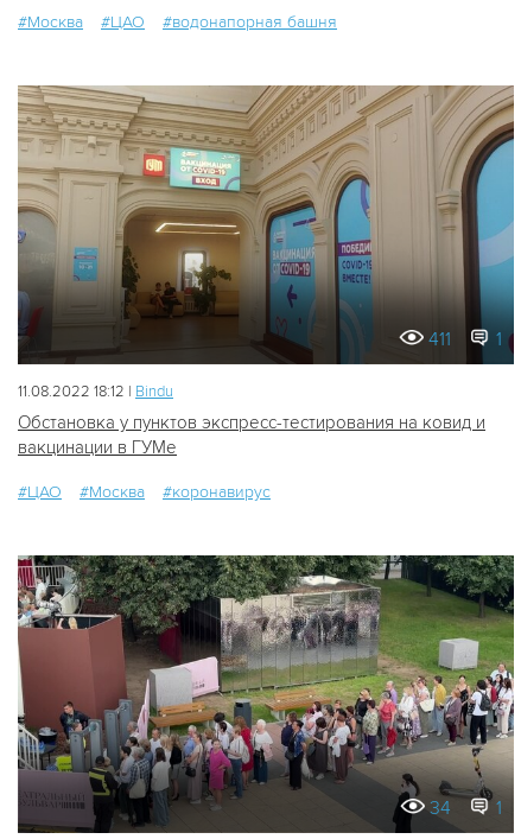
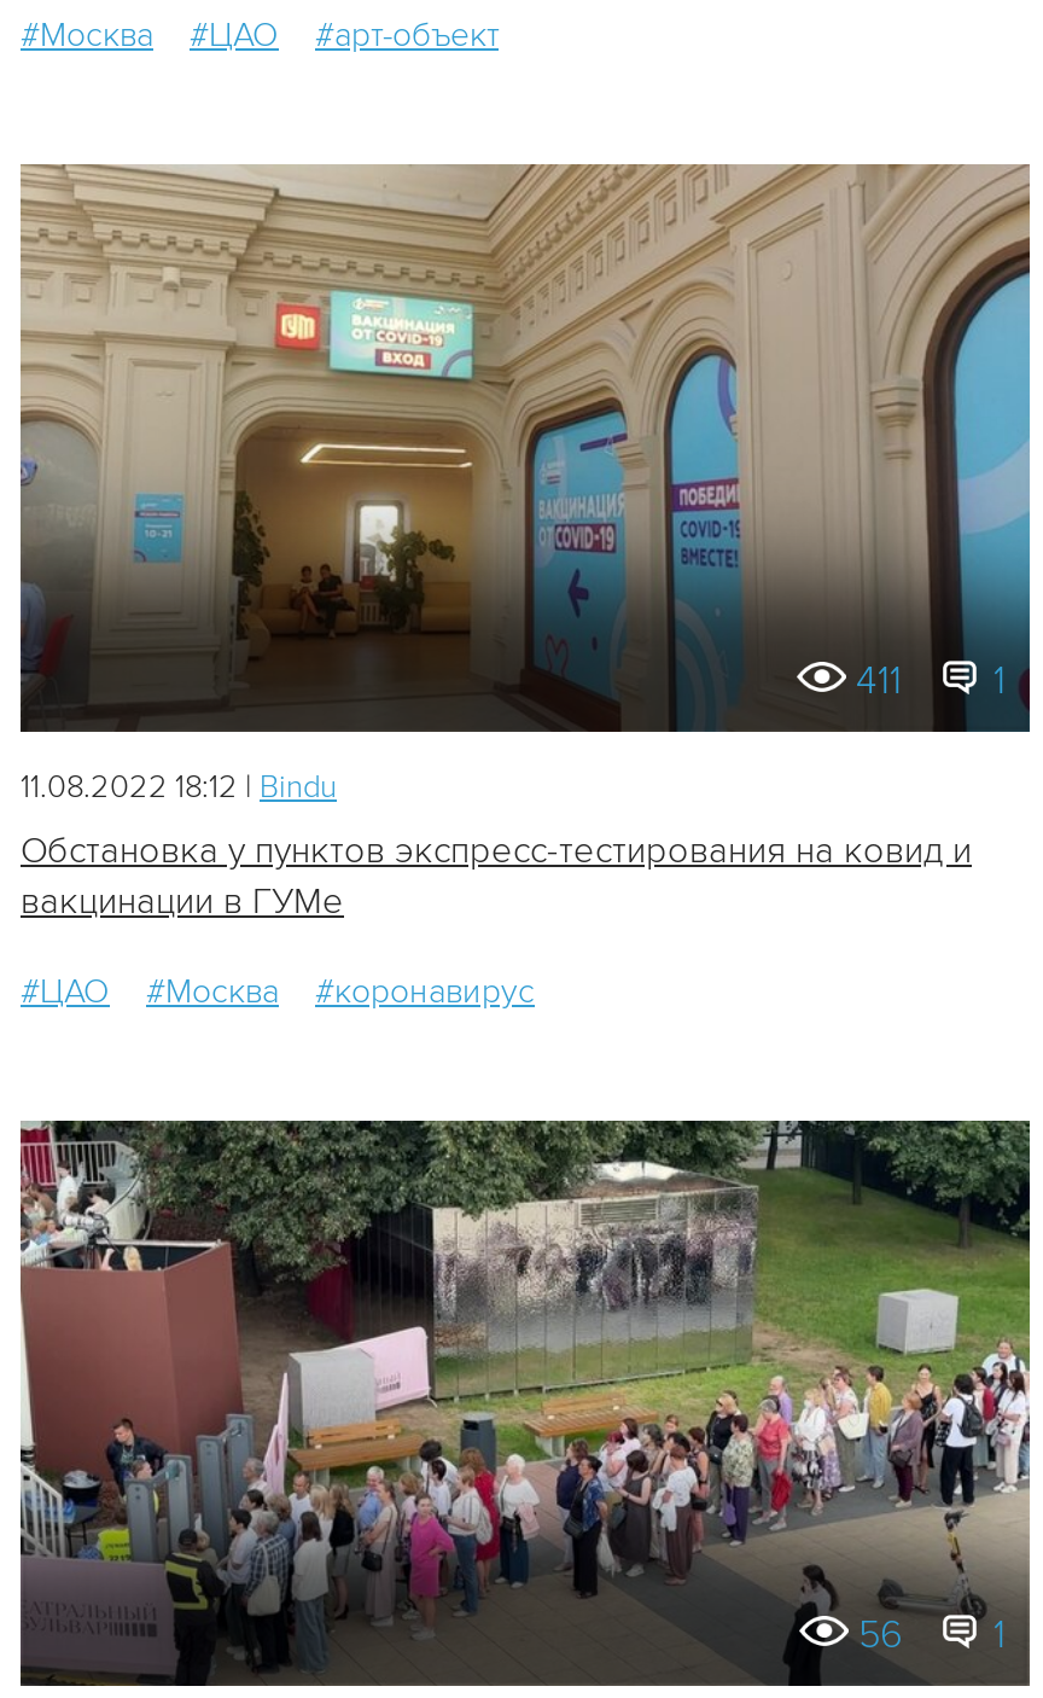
[163,12,337,32] #водонапорная башня -> [315,14,499,55] #арт-объект
[430,797,502,820] 34 1 -> [858,1612,1006,1660] 56 1

